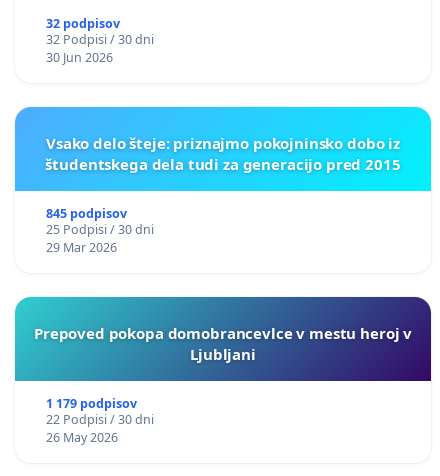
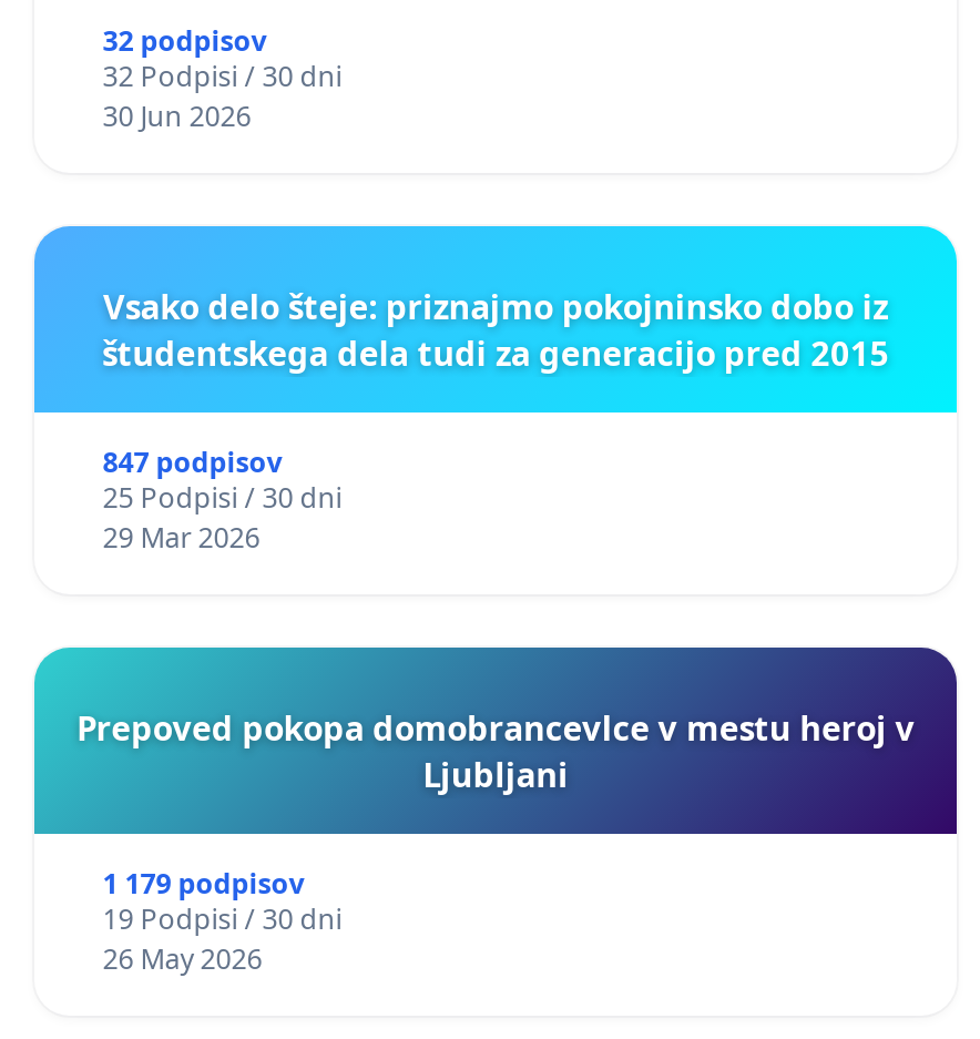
[46,205,127,222] 845 podpisov -> [103,444,282,482] 847 podpisov
[46,411,154,428] 22 Podpisi / 30 dni -> [103,901,342,939] 19 Podpisi / 30 dni

